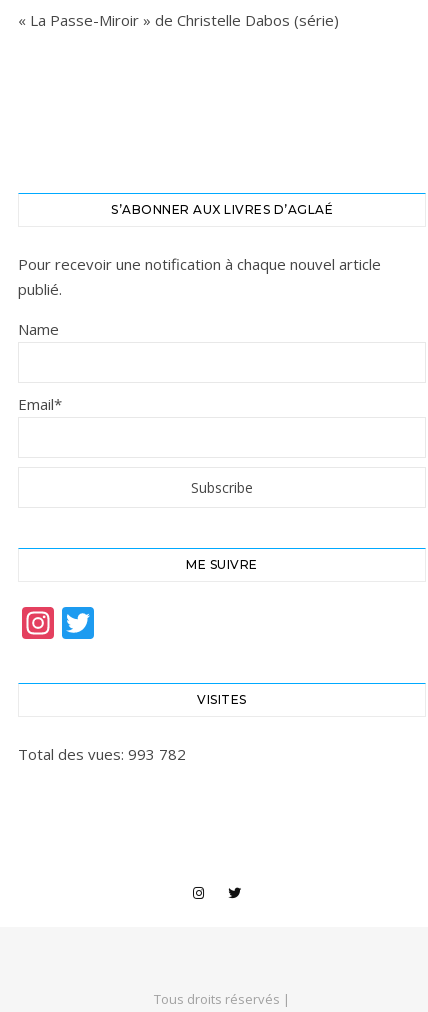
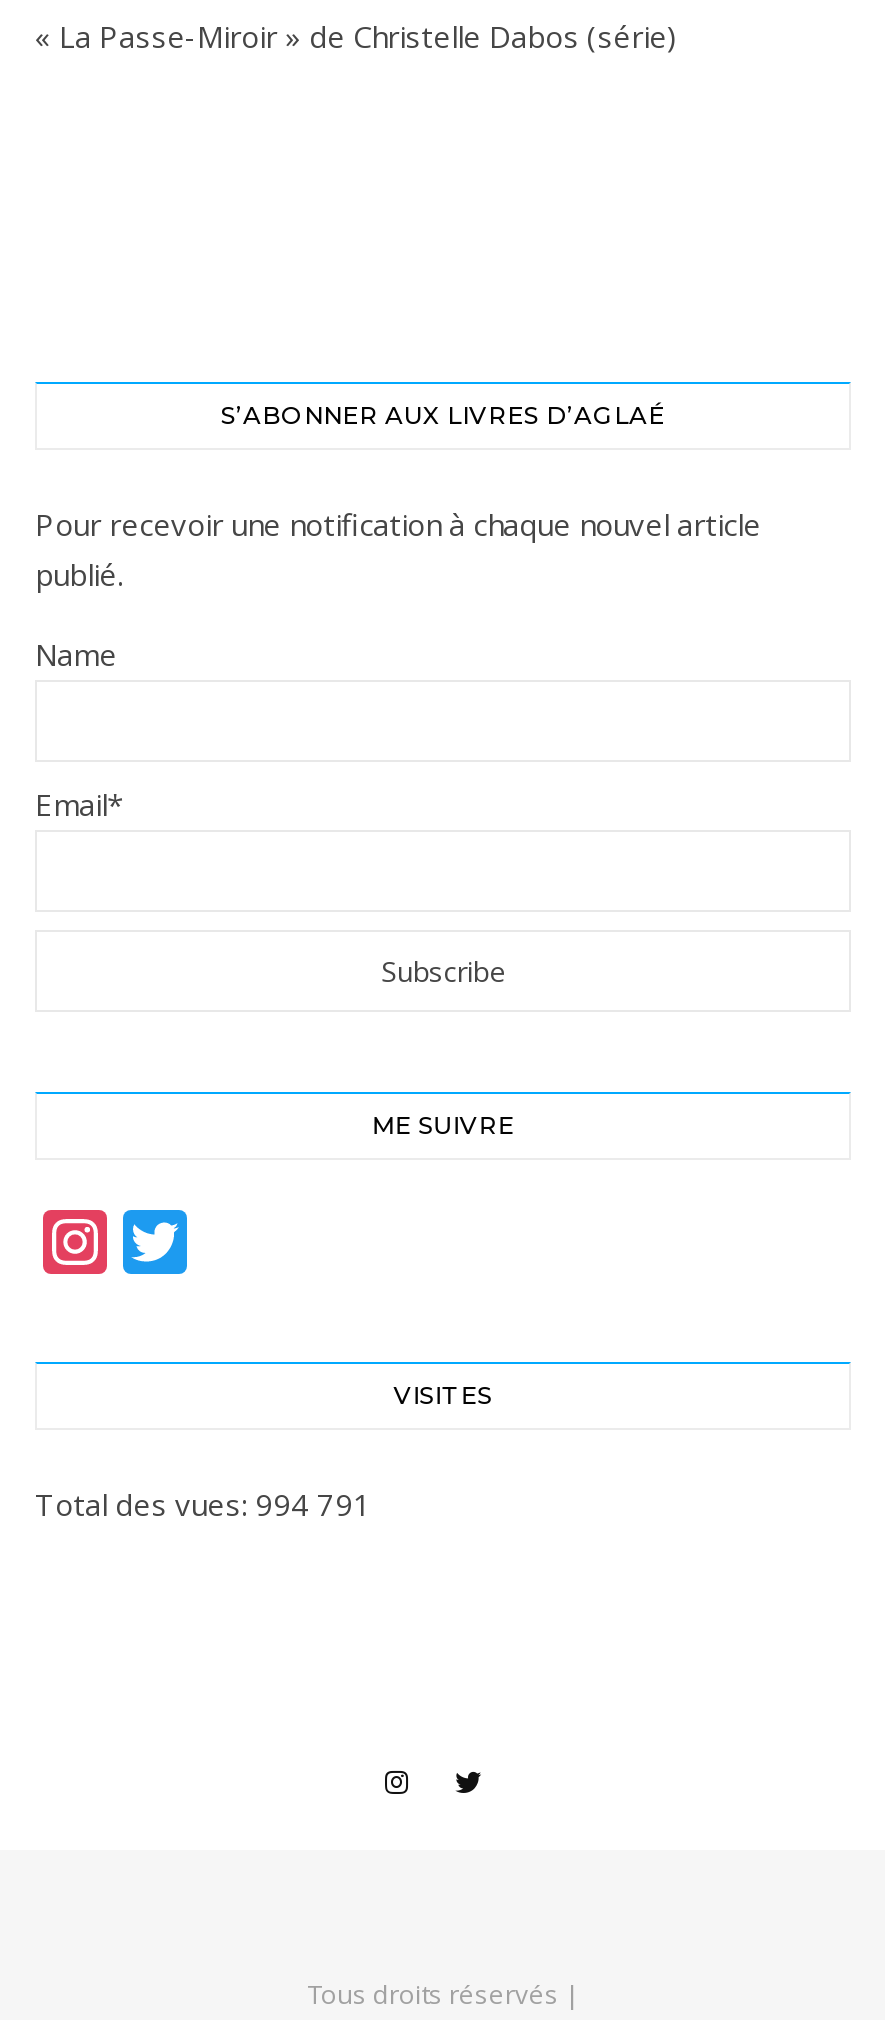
[18,744,186,764] Total des vues: 993 782 -> [35,1484,371,1524] Total des vues: 994 791

